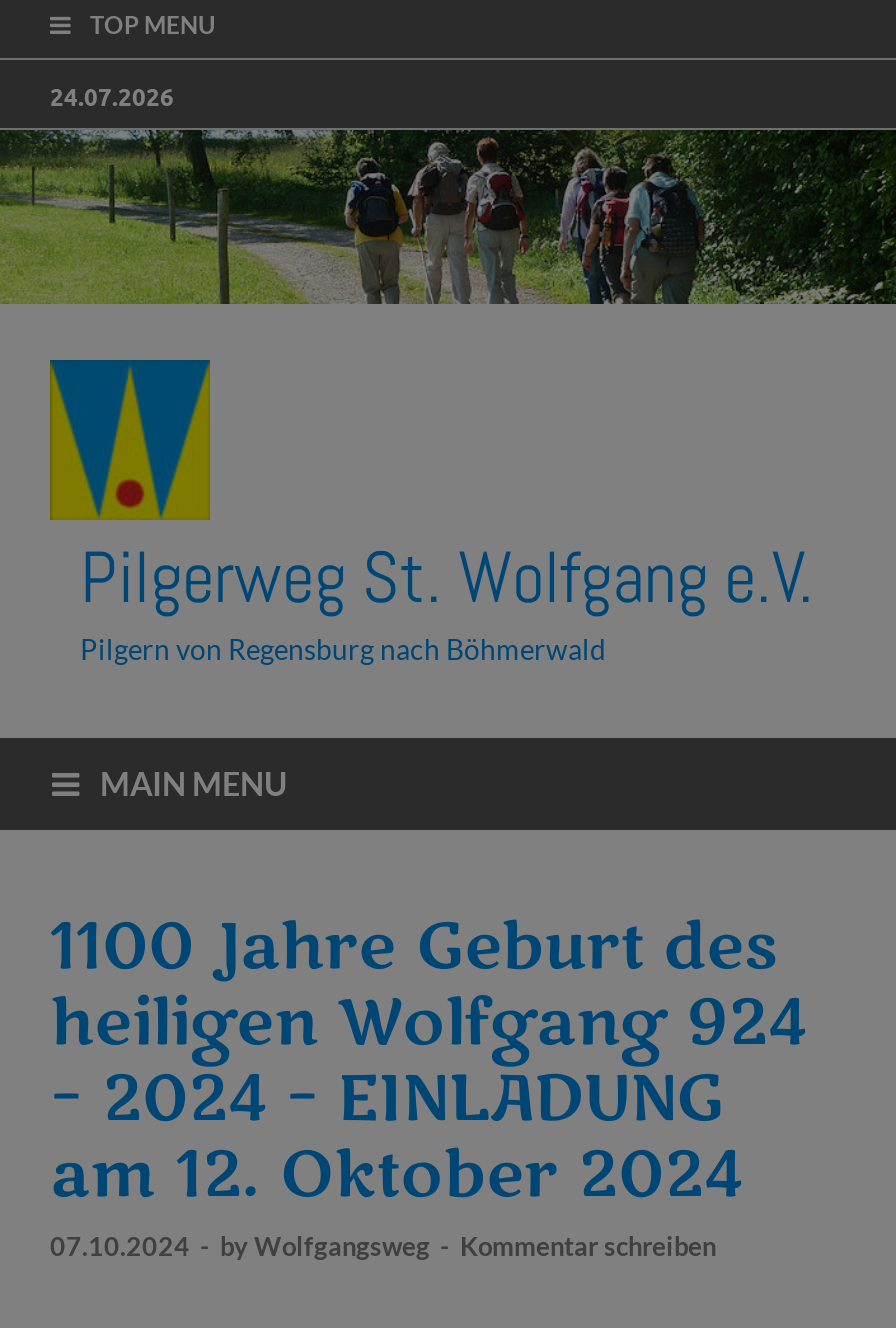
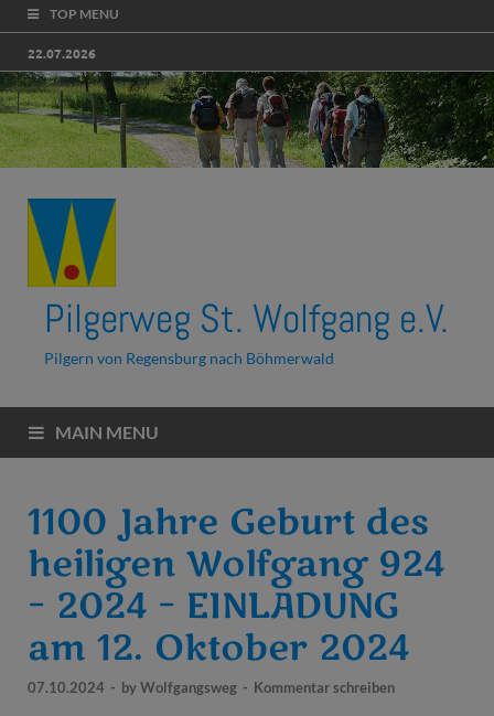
[50,79,174,111] 24.07.2026 -> [28,44,96,61] 22.07.2026

